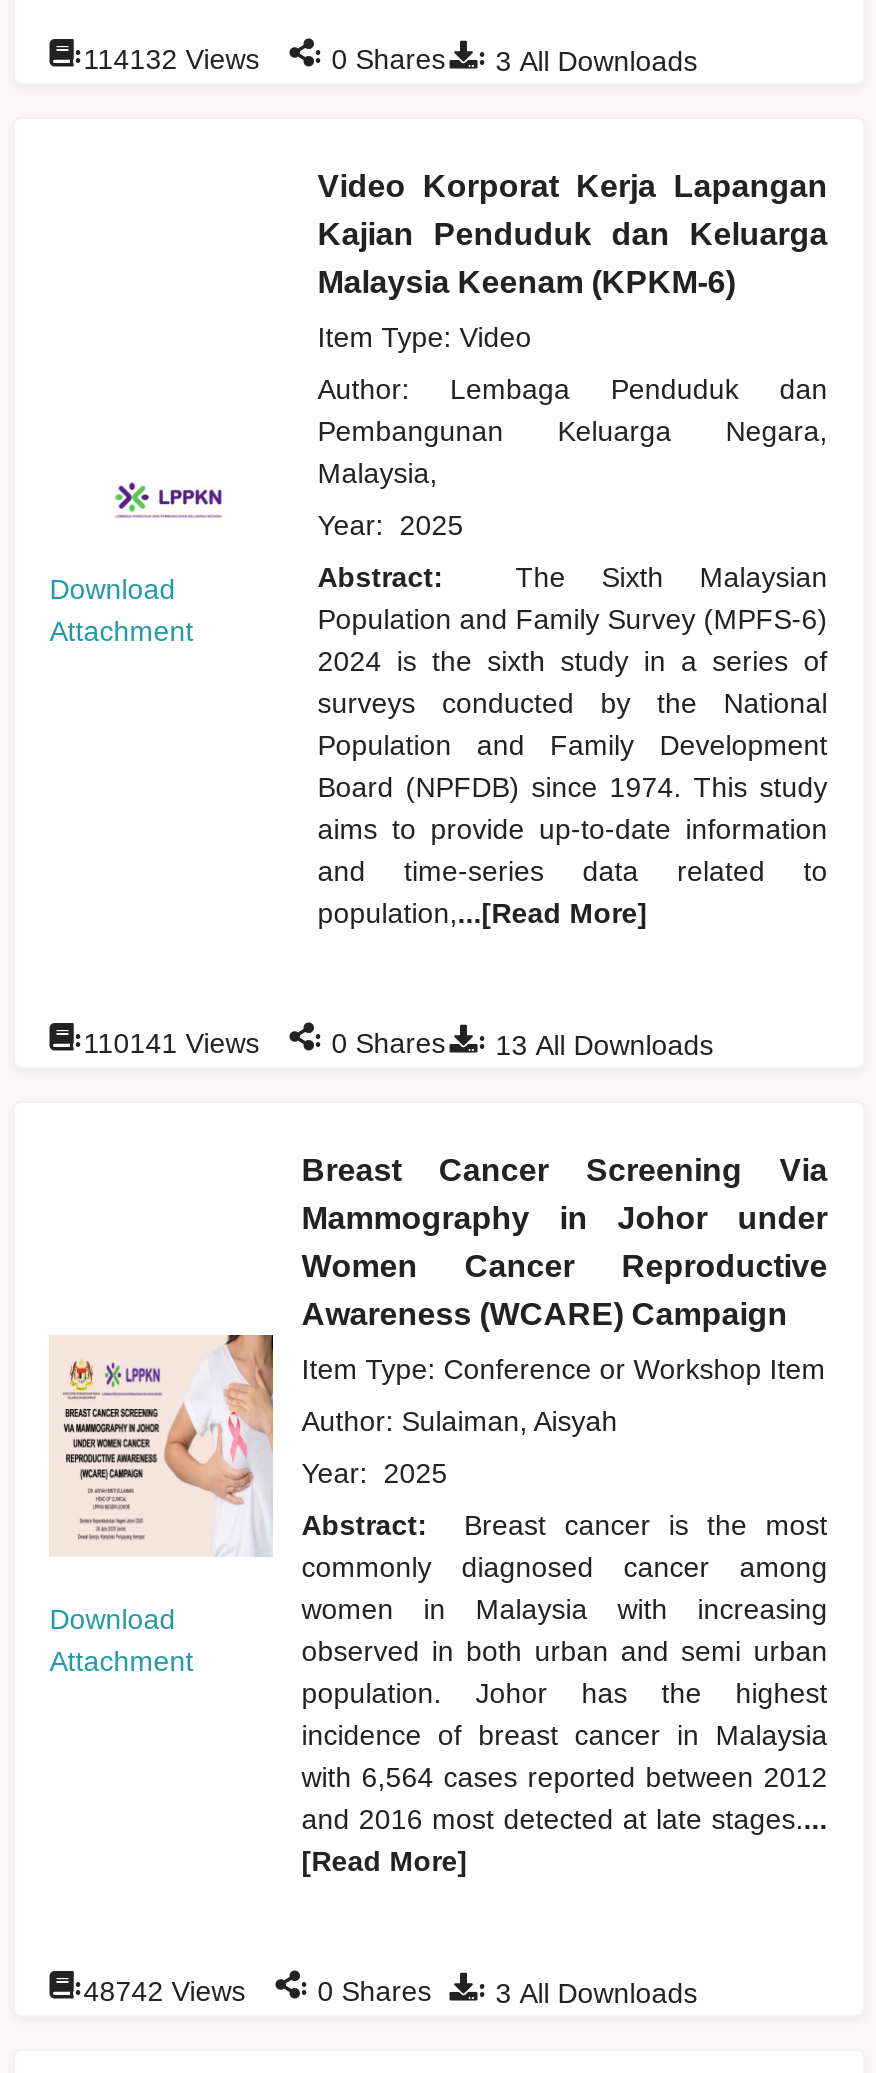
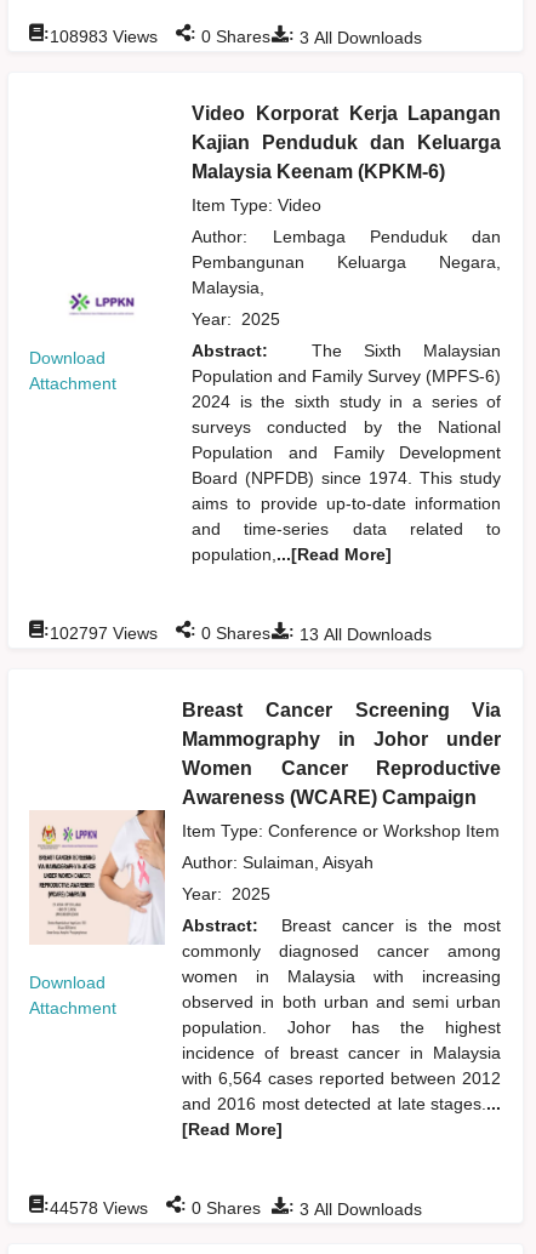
[73,39,697,77] :114132 Views : 0 Shares : 3 All Downloads -> [44,24,422,47] :108983 Views : 0 Shares : 3 All Downloads
[73,1023,713,1061] :110141 Views : 0 Shares : 13 All Downloads -> [44,621,432,644] :102797 Views : 0 Shares : 13 All Downloads
[73,1971,697,2009] :48742 Views : 0 Shares : 3 All Downloads -> [44,1196,422,1219] :44578 Views : 0 Shares : 3 All Downloads

